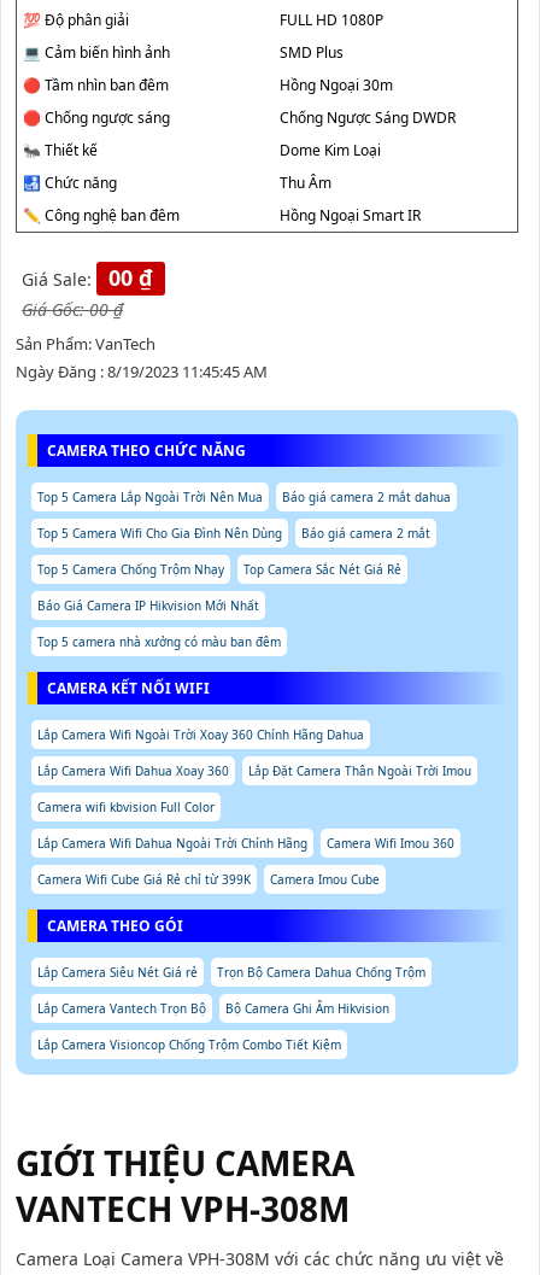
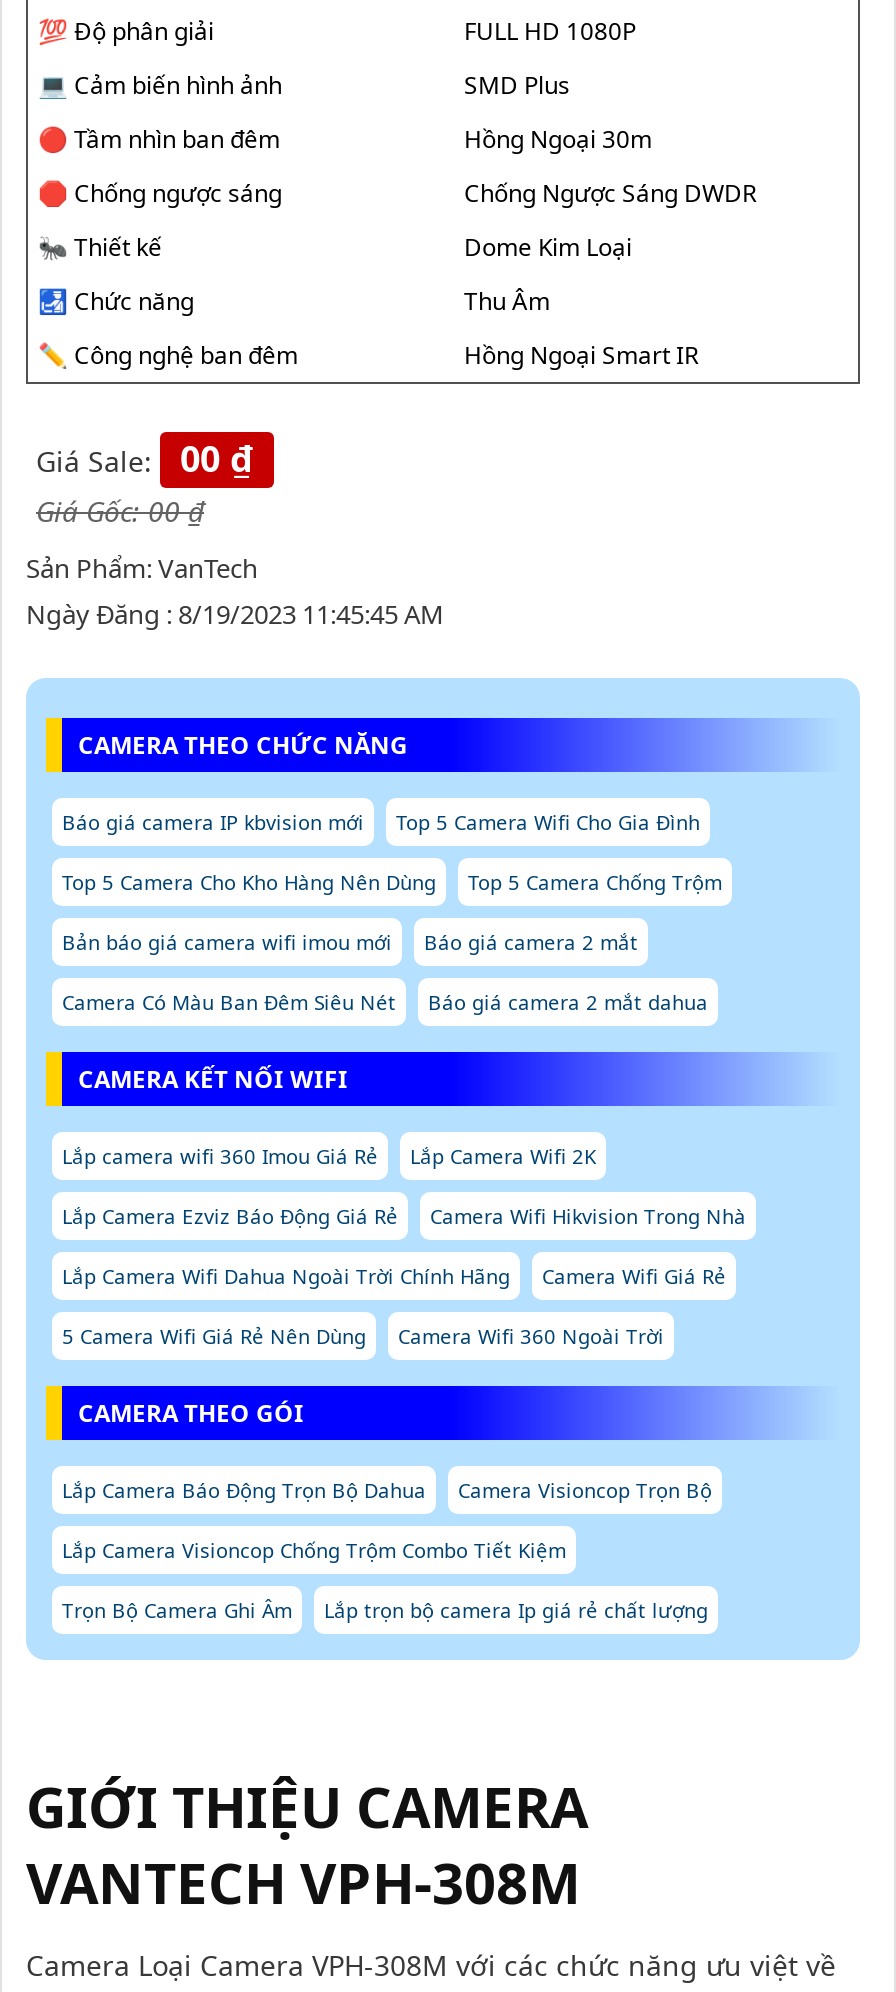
[37,488,263,505] Top 5 Camera Lắp Ngoài Trời Nên Mua -> [62,807,722,1015] Báo giá camera IP kbvision mới | Top 5 Camera Wifi Cho Gia Đình | Top 5 Camera Cho Kho Hàng Nên Dùng | Top 5 Camera Chống Trộm | Bản báo giá camera wifi imou mới | Camera Có Màu Ban Đêm Siêu Nét
moved [282,488,451,505] -> [428,987,708,1015]: Báo giá camera 2 mắt dahua
[37,524,401,650] Top 5 Camera Wifi Cho Gia Đình Nên Dùng | Top 5 Camera Chống Trộm Nhạy | Top Camera Sắc Nét Giá Rẻ | Báo Giá Camera IP Hikvision Mới Nhất | Top 5 camera nhà xưởng có màu ban đêm -> none
moved [301,524,430,541] -> [424,927,638,955]: Báo giá camera 2 mắt
[37,726,471,815] Lắp Camera Wifi Ngoài Trời Xoay 360 Chính Hãng Dahua | Lắp Camera Wifi Dahua Xoay 360 | Lắp Đặt Camera Thân Ngoài Trời Imou | Camera wifi kbvision Full Color -> [62,1141,746,1229] Lắp camera wifi 360 Imou Giá Rẻ | Lắp Camera Wifi 2K | Lắp Camera Ezviz Báo Động Giá Rẻ | Camera Wifi Hikvision Trong Nhà
[327,834,454,851] Camera Wifi Imou 360 -> [542,1261,726,1289] Camera Wifi Giá Rẻ
[37,871,380,887] Camera Wifi Cube Giá Rẻ chỉ từ 399K | Camera Imou Cube -> [62,1321,664,1349] 5 Camera Wifi Giá Rẻ Nên Dùng | Camera Wifi 360 Ngoài Trời
[37,963,425,1017] Lắp Camera Siêu Nét Giá rẻ | Trọn Bộ Camera Dahua Chống Trộm | Lắp Camera Vantech Trọn Bộ | Bộ Camera Ghi Âm Hikvision -> [62,1475,712,1503] Lắp Camera Báo Động Trọn Bộ Dahua | Camera Visioncop Trọn Bộ
moved [37,1036,341,1053] -> [62,1535,566,1563]: Lắp Camera Visioncop Chống Trộm Combo Tiết Kiệm
none -> [62,1595,708,1623] Trọn Bộ Camera Ghi Âm | Lắp trọn bộ camera Ip giá rẻ chất lượng

